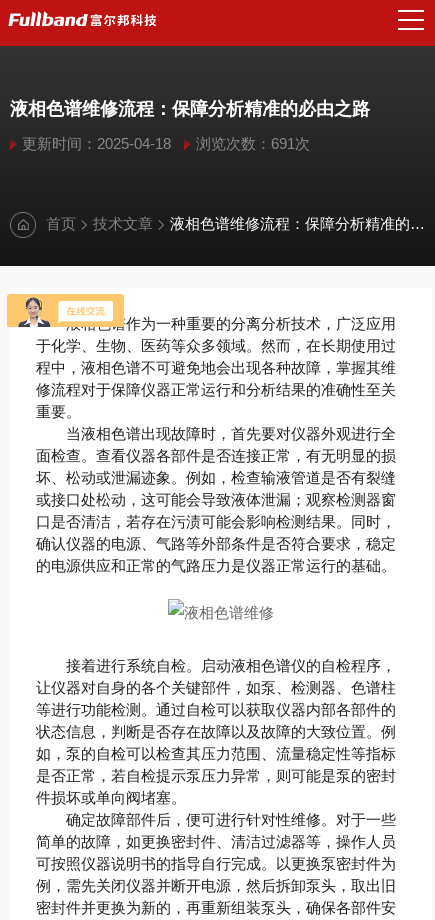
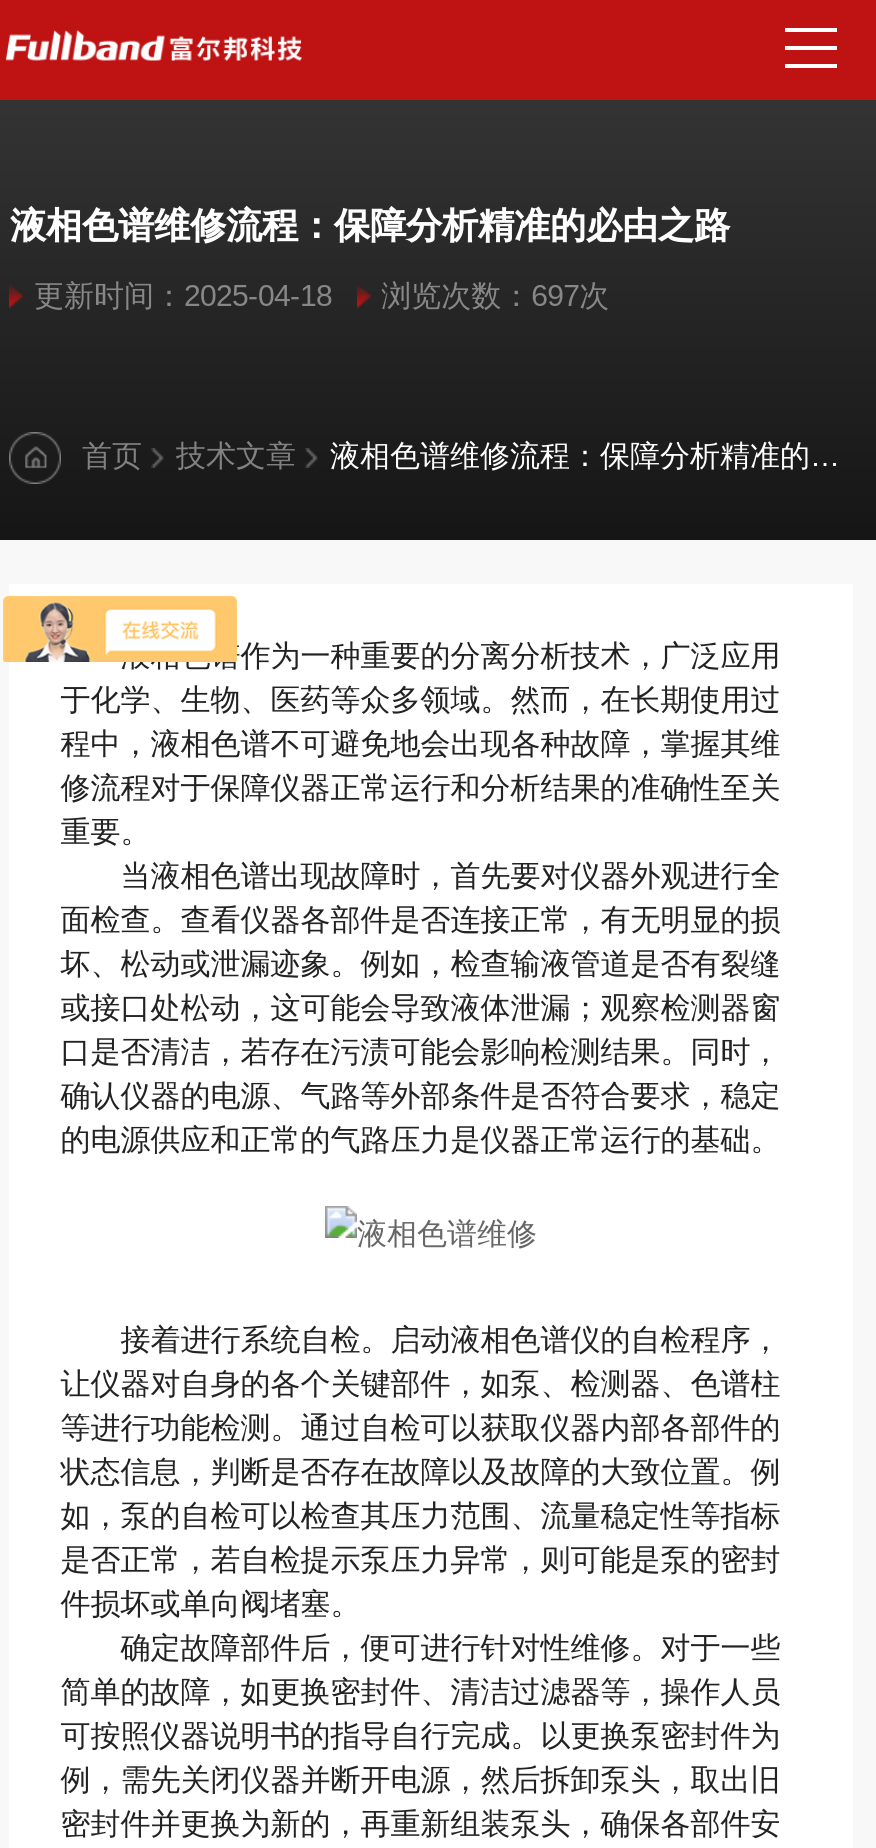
[22,135,310,152] 更新时间：2025-04-18 浏览次数：691次 -> [34,278,609,312] 更新时间：2025-04-18 浏览次数：697次

